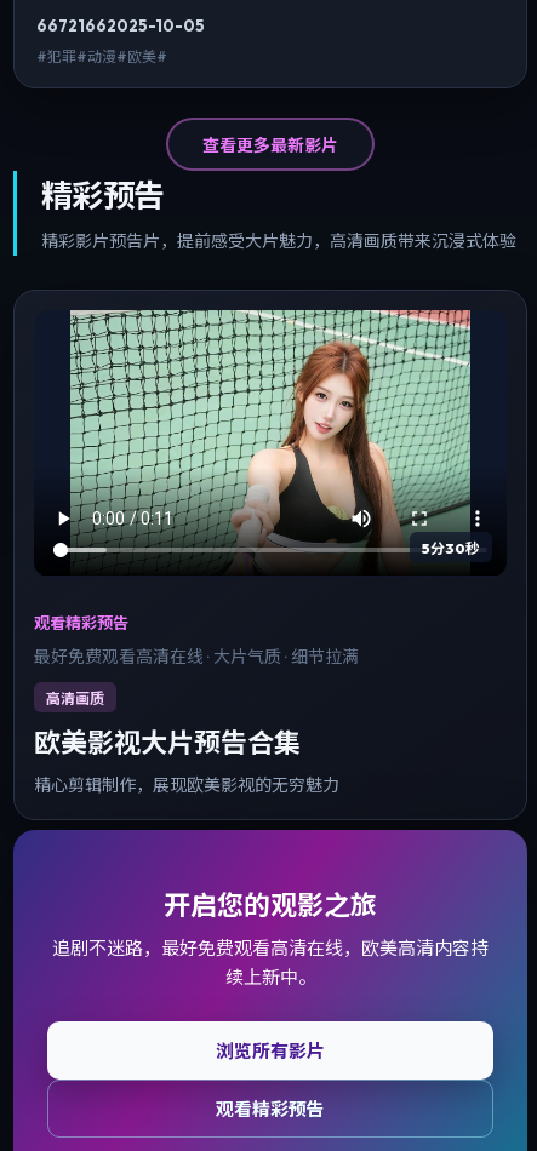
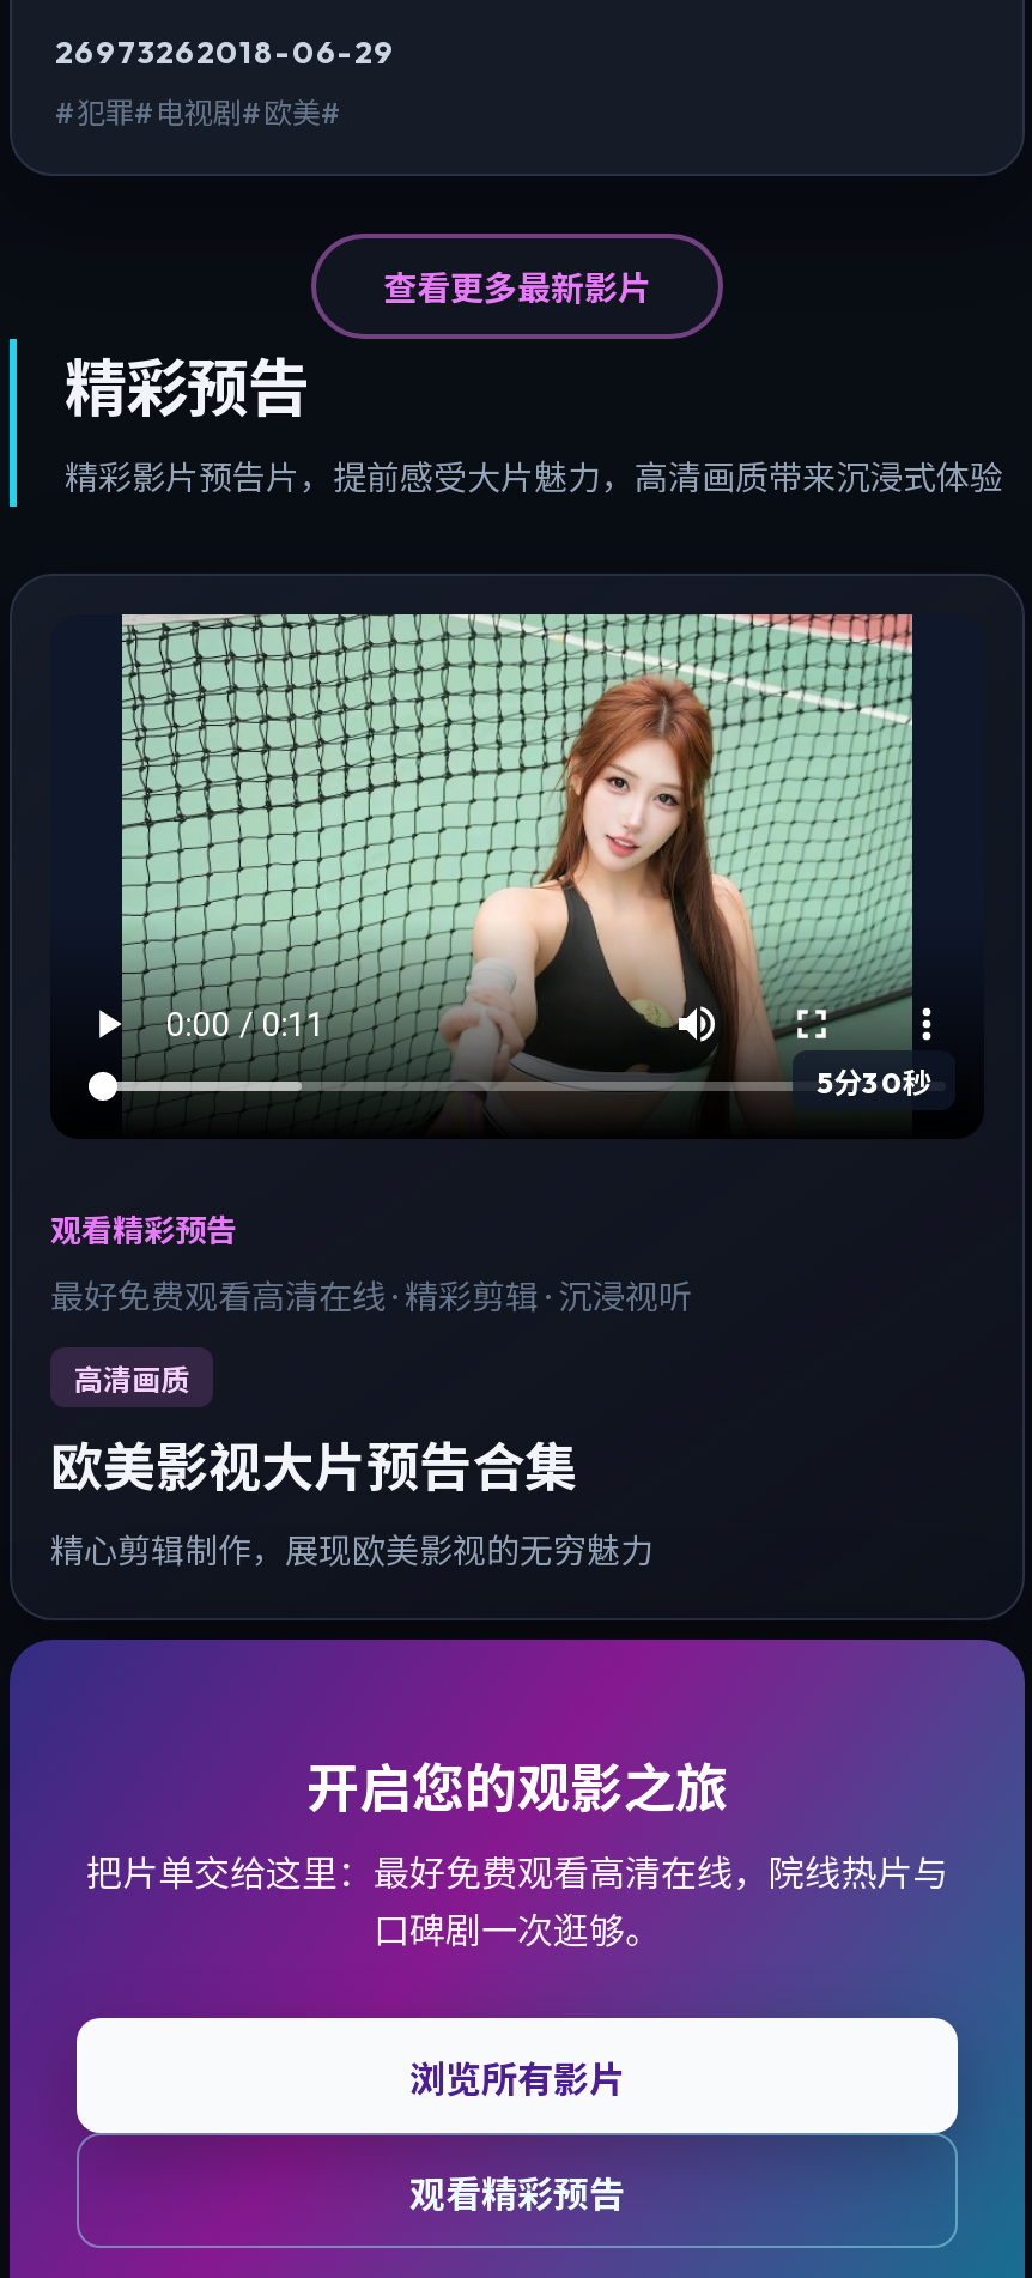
[36,16,205,36] 66721662025-10-05 -> [55,32,395,71] 26973262018-06-29
[36,48,167,66] #犯罪#动漫#欧美# -> [55,95,342,131] #犯罪#电视剧#欧美#
[34,646,359,667] 最好免费观看高清在线 · 大片气质 · 细节拉满 -> [50,1276,692,1319] 最好免费观看高清在线 · 精彩剪辑 · 沉浸视听
[52,936,489,988] 追剧不迷路，最好免费观看高清在线，欧美高清内容持 | 续上新中。 -> [86,1851,948,1954] 把片单交给这里：最好免费观看高清在线，院线热片与 | 口碑剧一次逛够。

